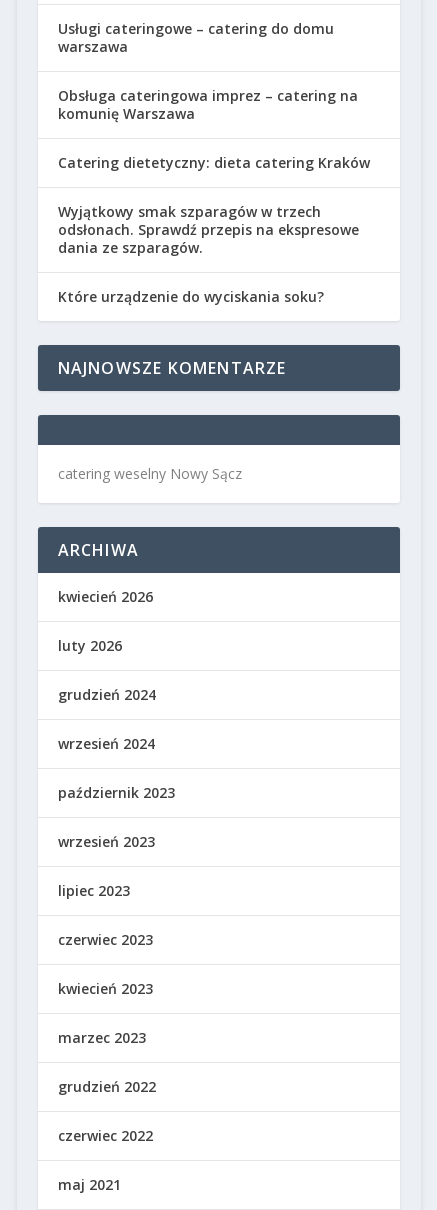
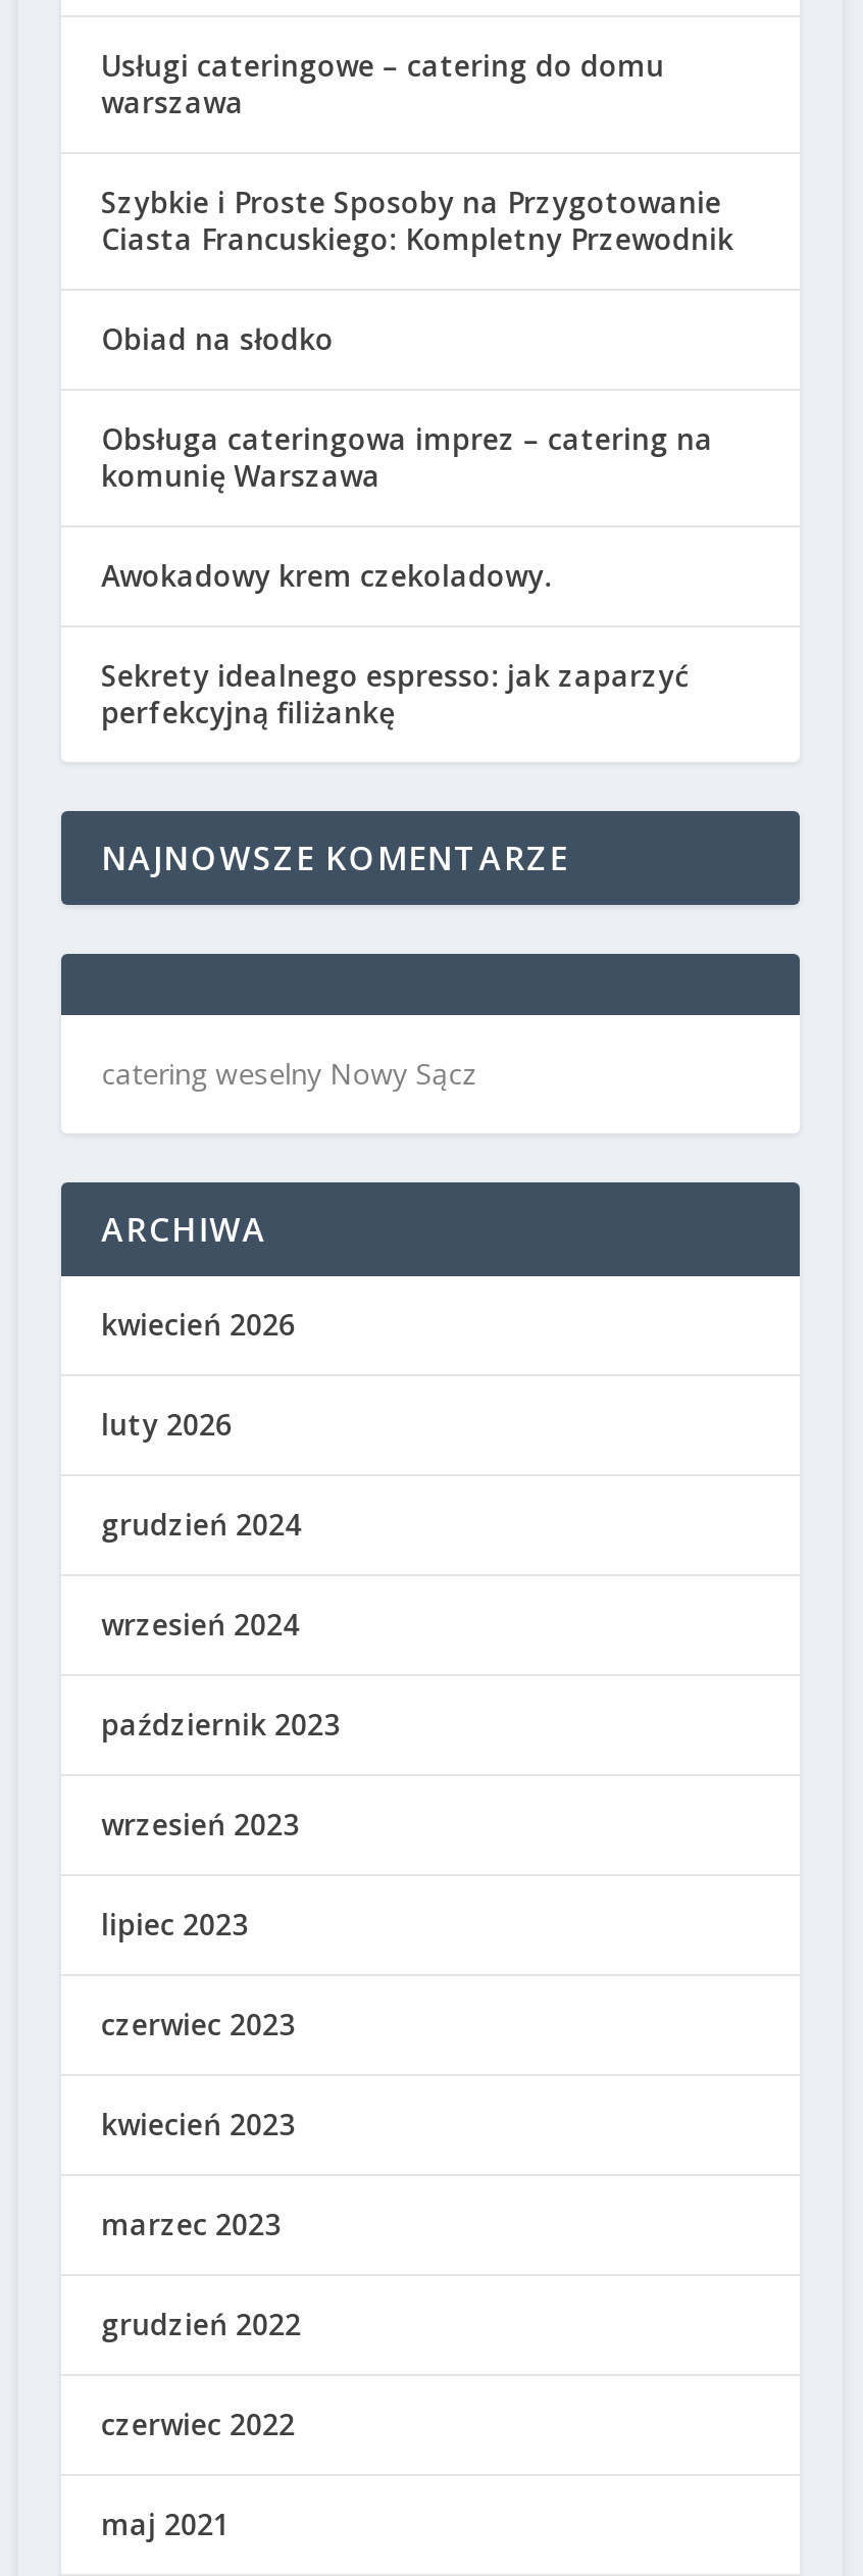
none -> [101,183,734,358] Szybkie i Proste Sposoby na Przygotowanie | Ciasta Francuskiego: Kompletny Przewodnik | Obiad na słodko
moved [58,86,358,123] -> [101,419,713,495]: Obsługa cateringowa imprez – catering na | komunię Warszawa
[58,153,370,306] Catering dietetyczny: dieta catering Kraków | Wyjątkowy smak szparagów w trzech | odsłonach. Sprawdź przepis na ekspresowe | dania ze szparagów. | Które urządzenie do wyciskania soku? -> [101,556,689,731] Awokadowy krem czekoladowy. | Sekrety idealnego espresso: jak zaparzyć | perfekcyjną filiżankę

